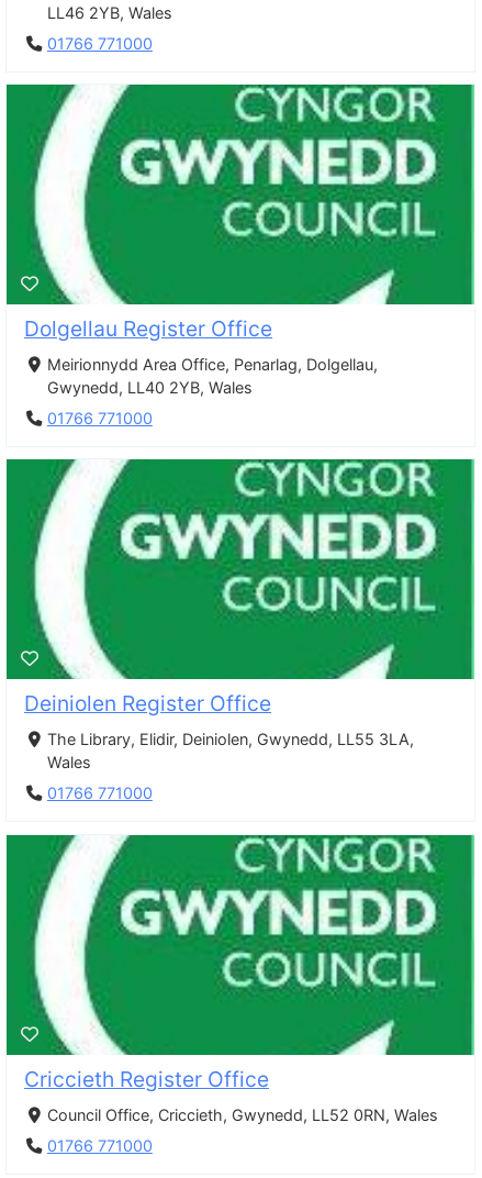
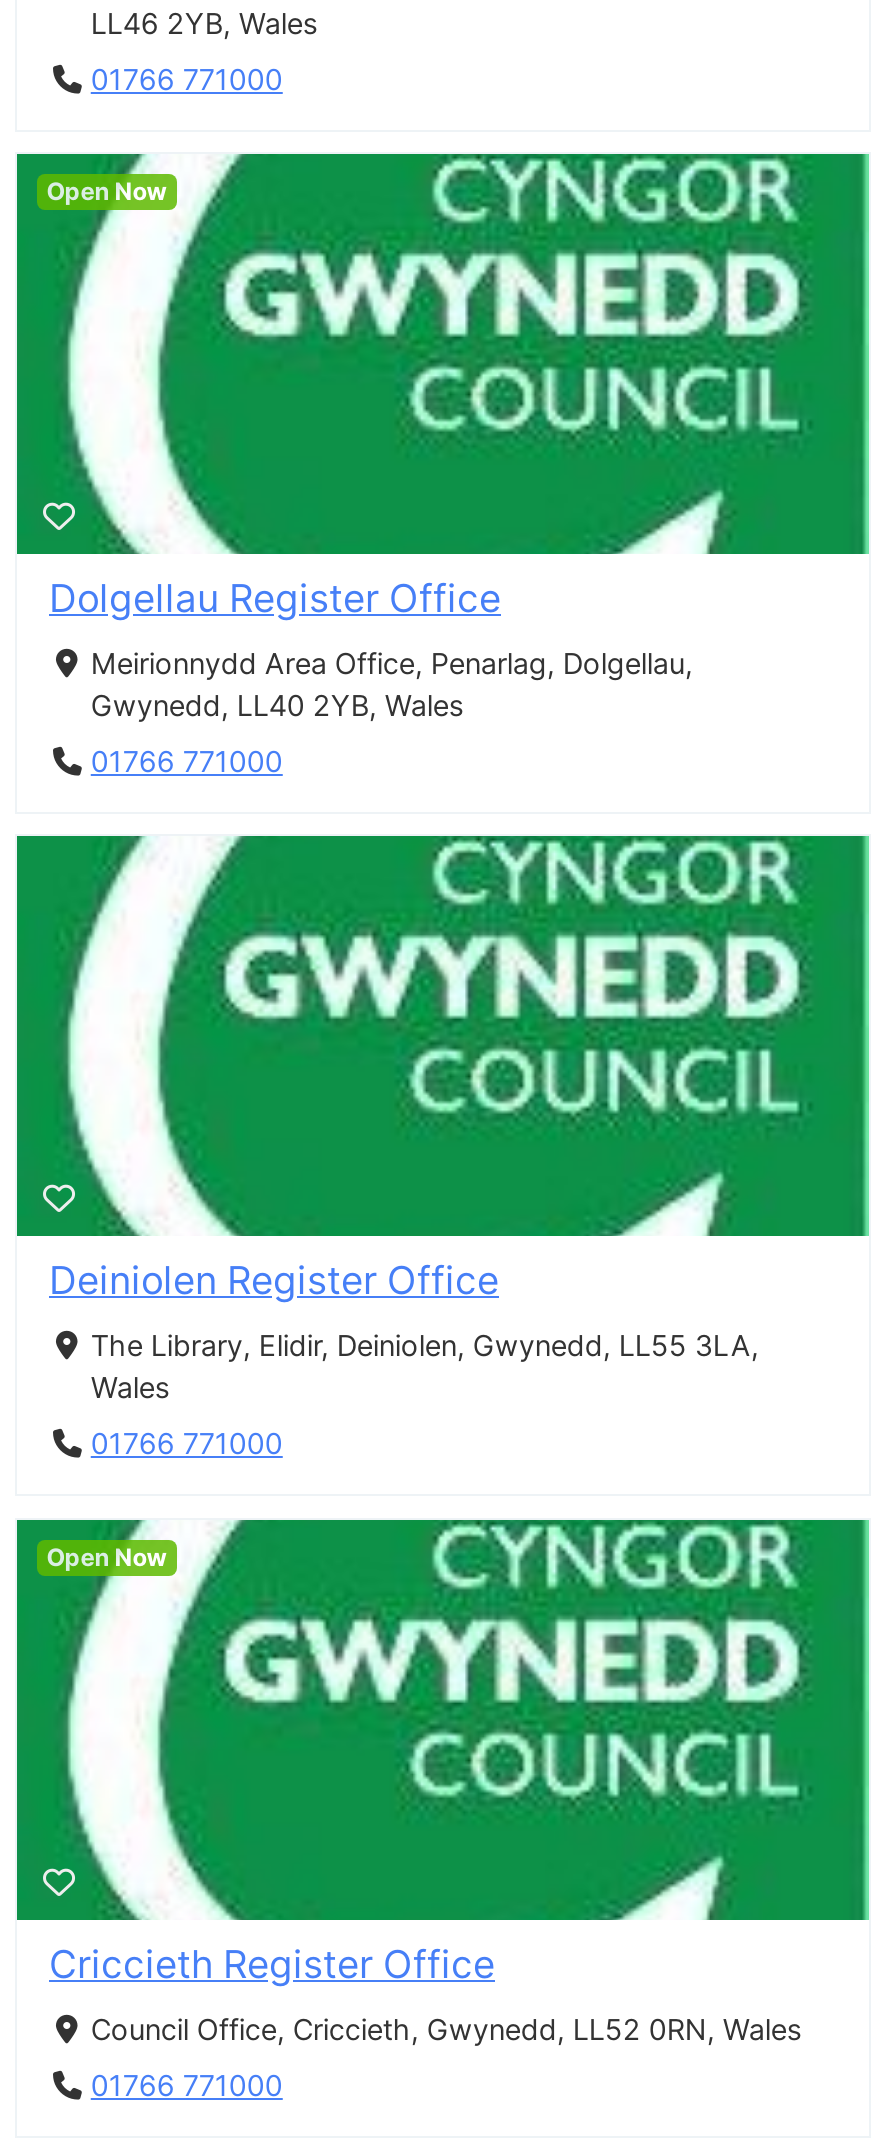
none -> [47,176,167,206] Open Now
none -> [47,1542,167,1572] Open Now

